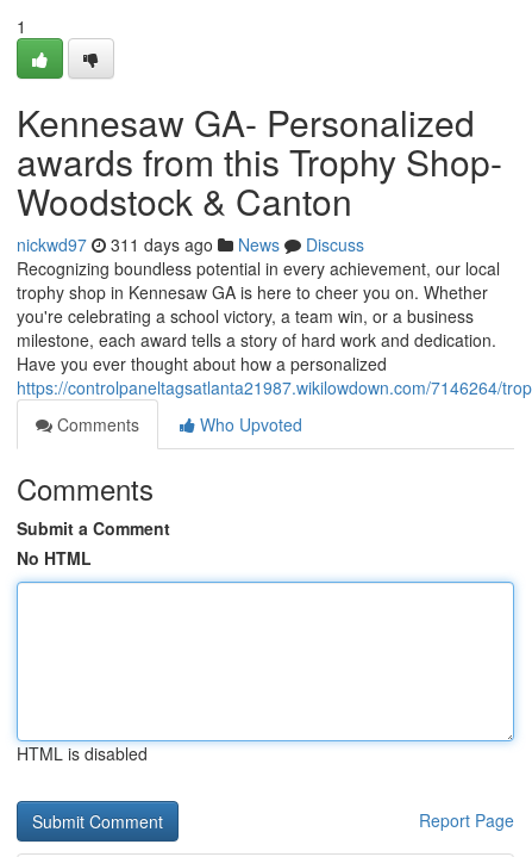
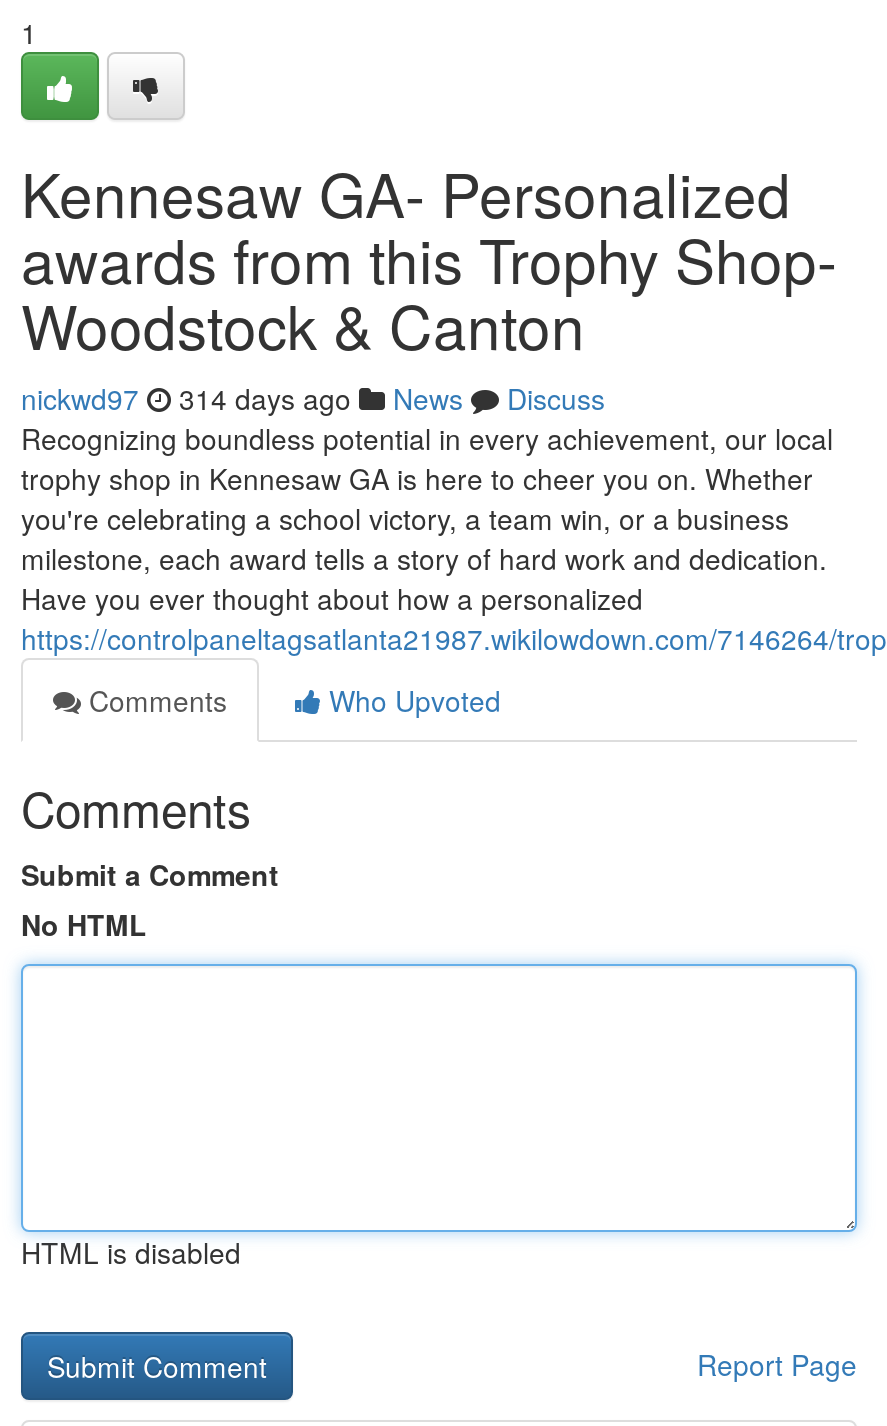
[17,232,364,256] nickwd97 311 days ago News Discuss -> [21,378,605,418] nickwd97 314 days ago News Discuss

